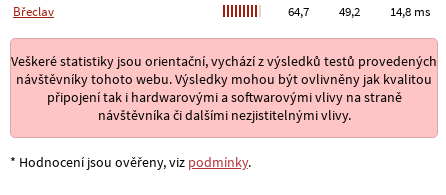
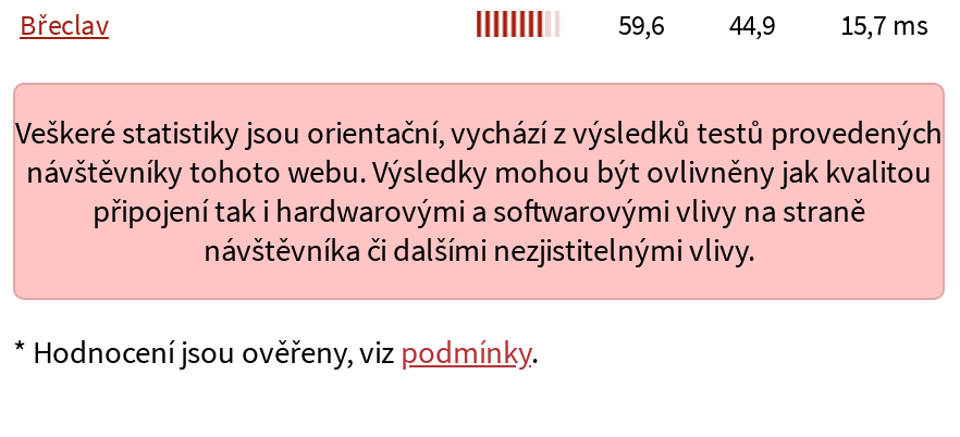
[288,3,309,20] 64,7 -> [618,7,664,44] 59,6
[339,3,360,20] 49,2 -> [729,7,775,44] 44,9
[390,3,430,20] 14,8 ms -> [840,7,927,44] 15,7 ms

